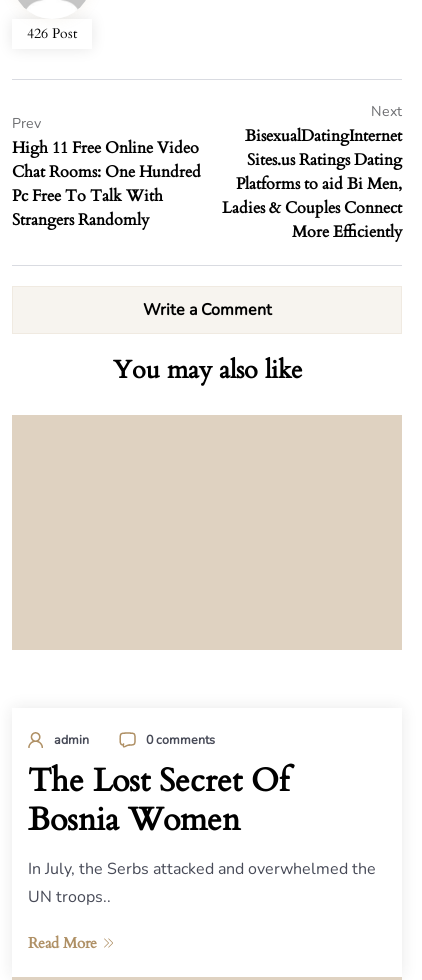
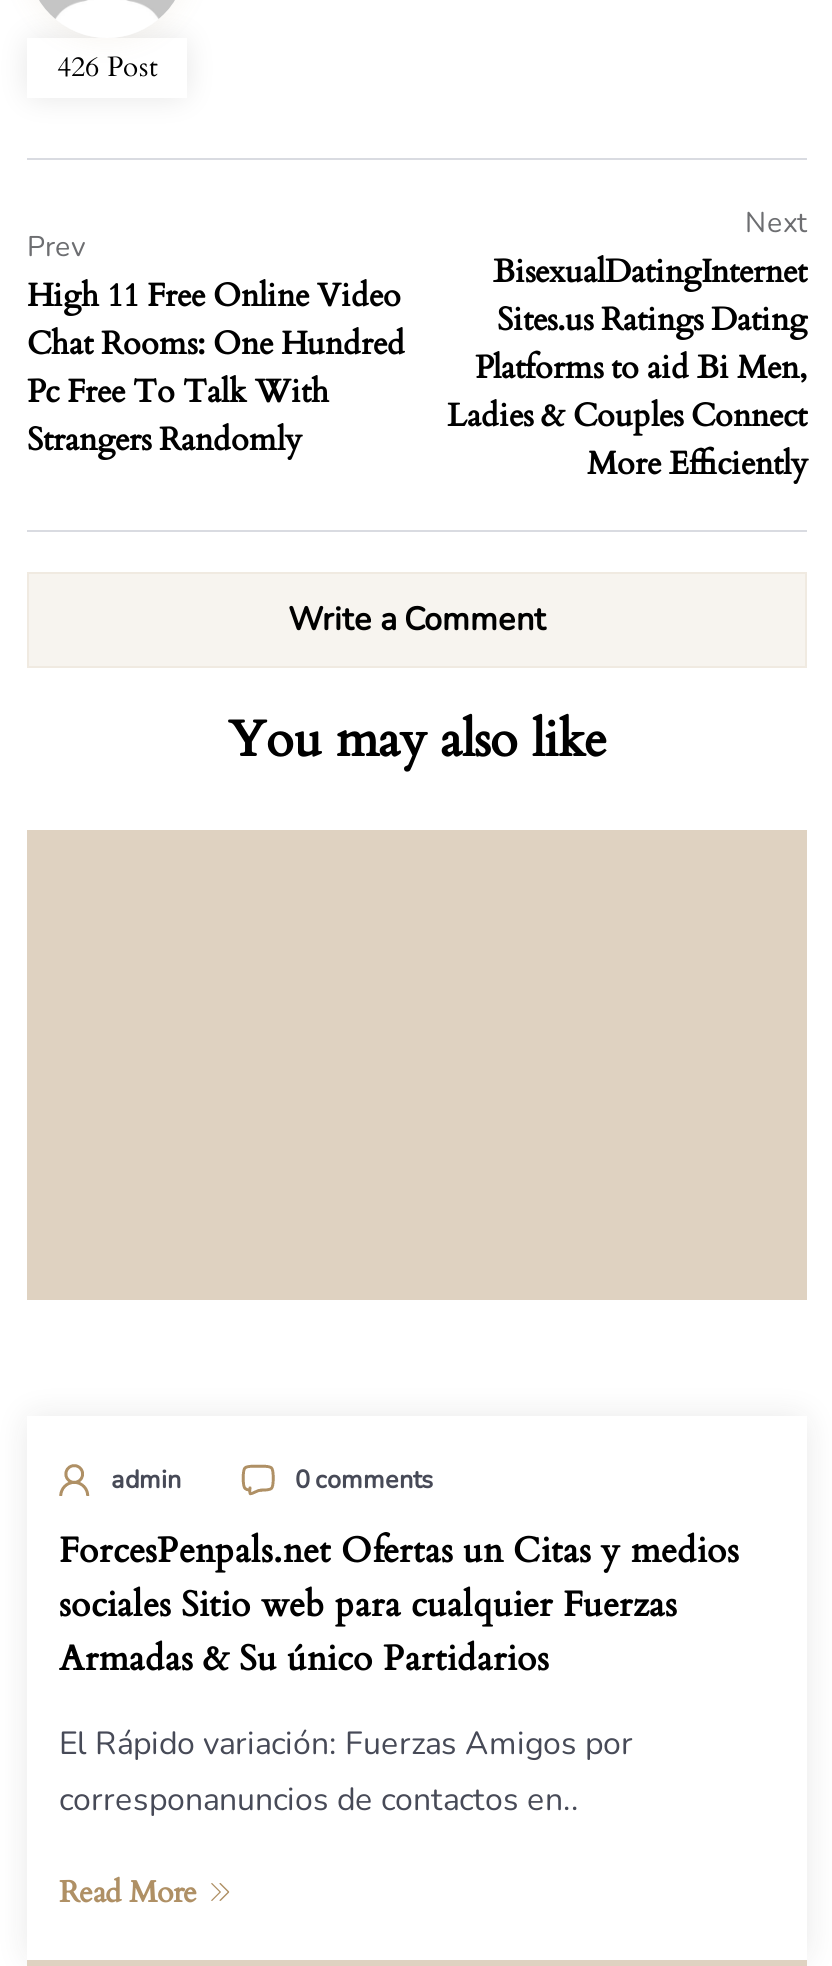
[28,759,376,908] The Lost Secret Of | Bosnia Women | In July, the Serbs attacked and overwhelmed the | UN troops.. -> [59,1528,739,1822] ForcesPenpals.net Ofertas un Citas y medios | sociales Sitio web para cualquier Fuerzas | Armadas & Su único Partidarios | El Rápido variación: Fuerzas Amigos por | corresponanuncios de contactos en..

